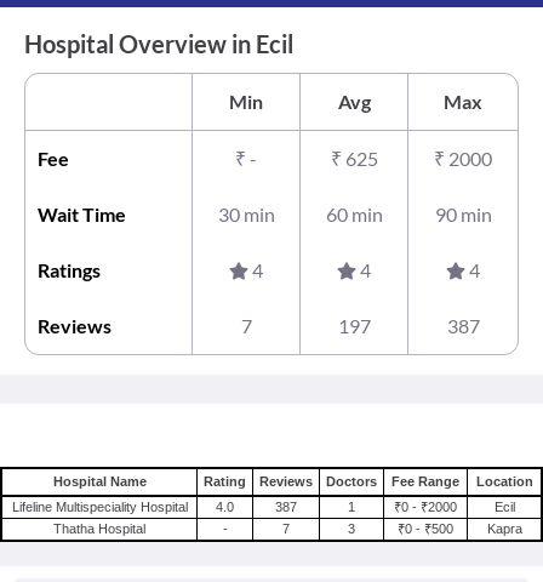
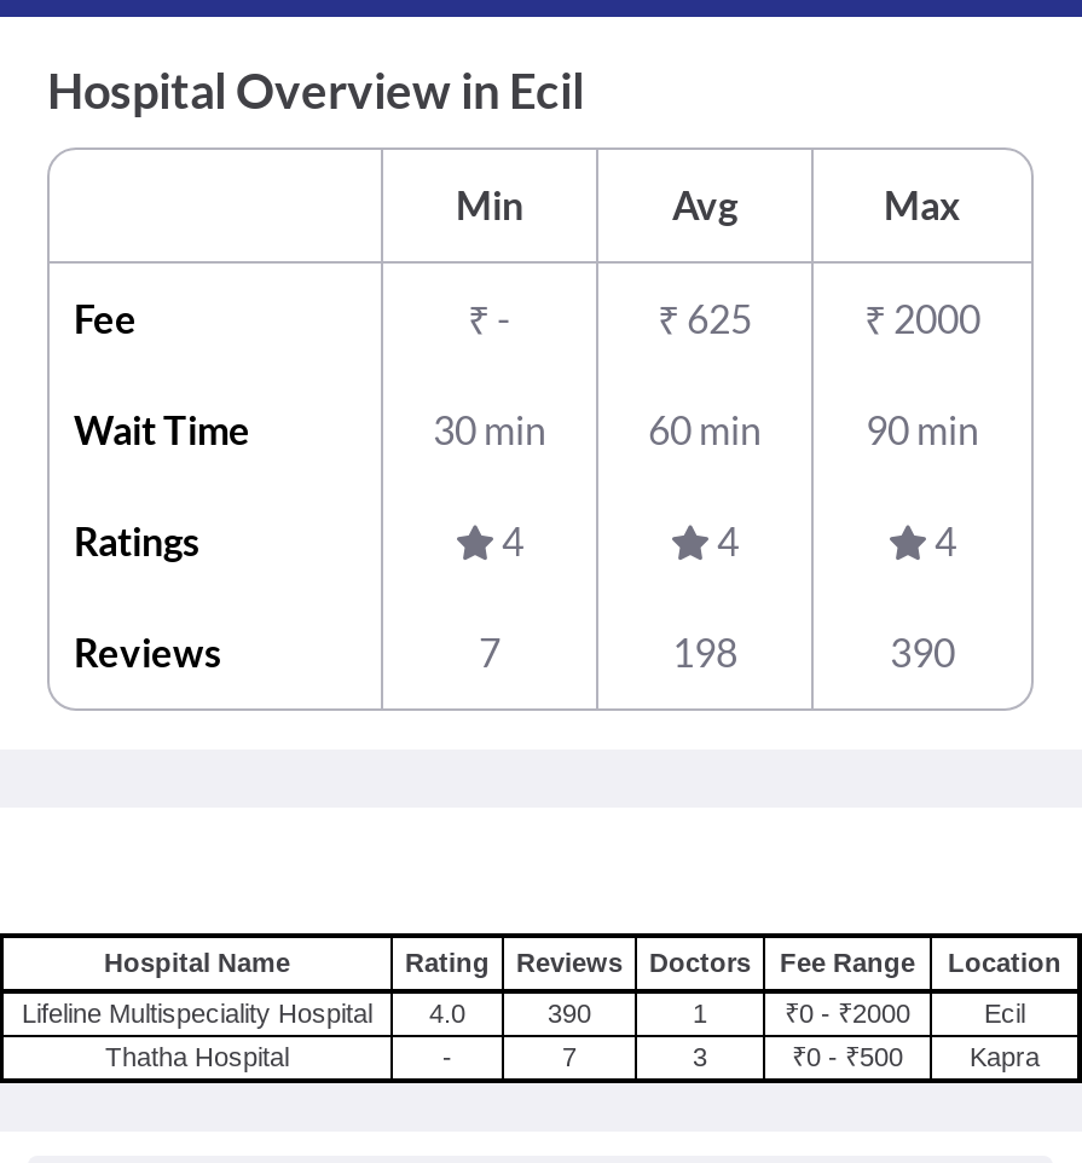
[338,315,370,338] 197 -> [672,630,737,676] 198
[447,315,479,338] 387 -> [890,630,955,676] 390
[275,500,297,515] 387 -> [548,1000,591,1029] 390

